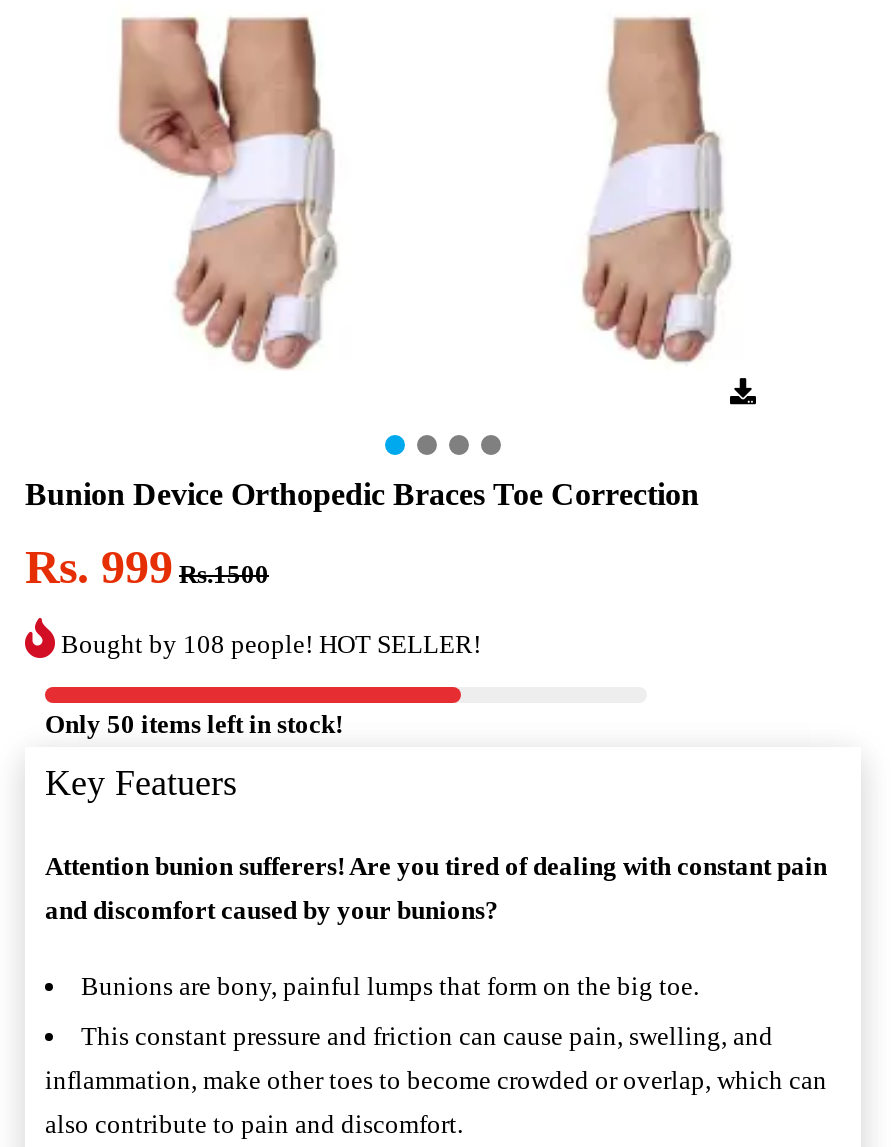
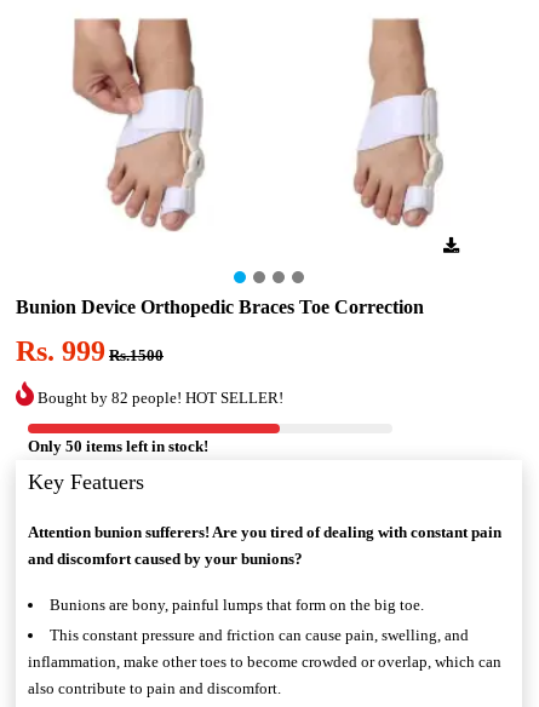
[55,628,481,658] Bought by 108 people! HOT SELLER! -> [34,388,283,406] Bought by 82 people! HOT SELLER!

